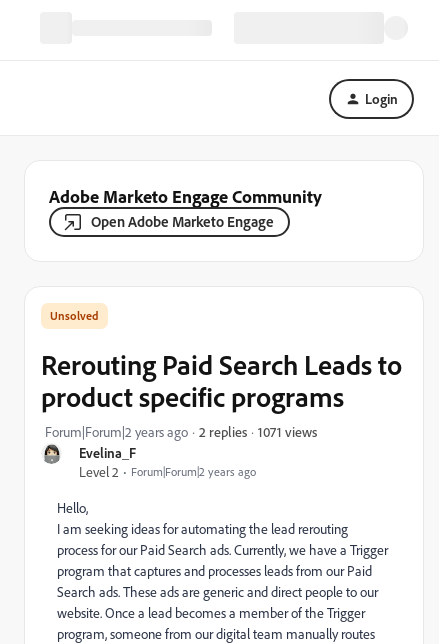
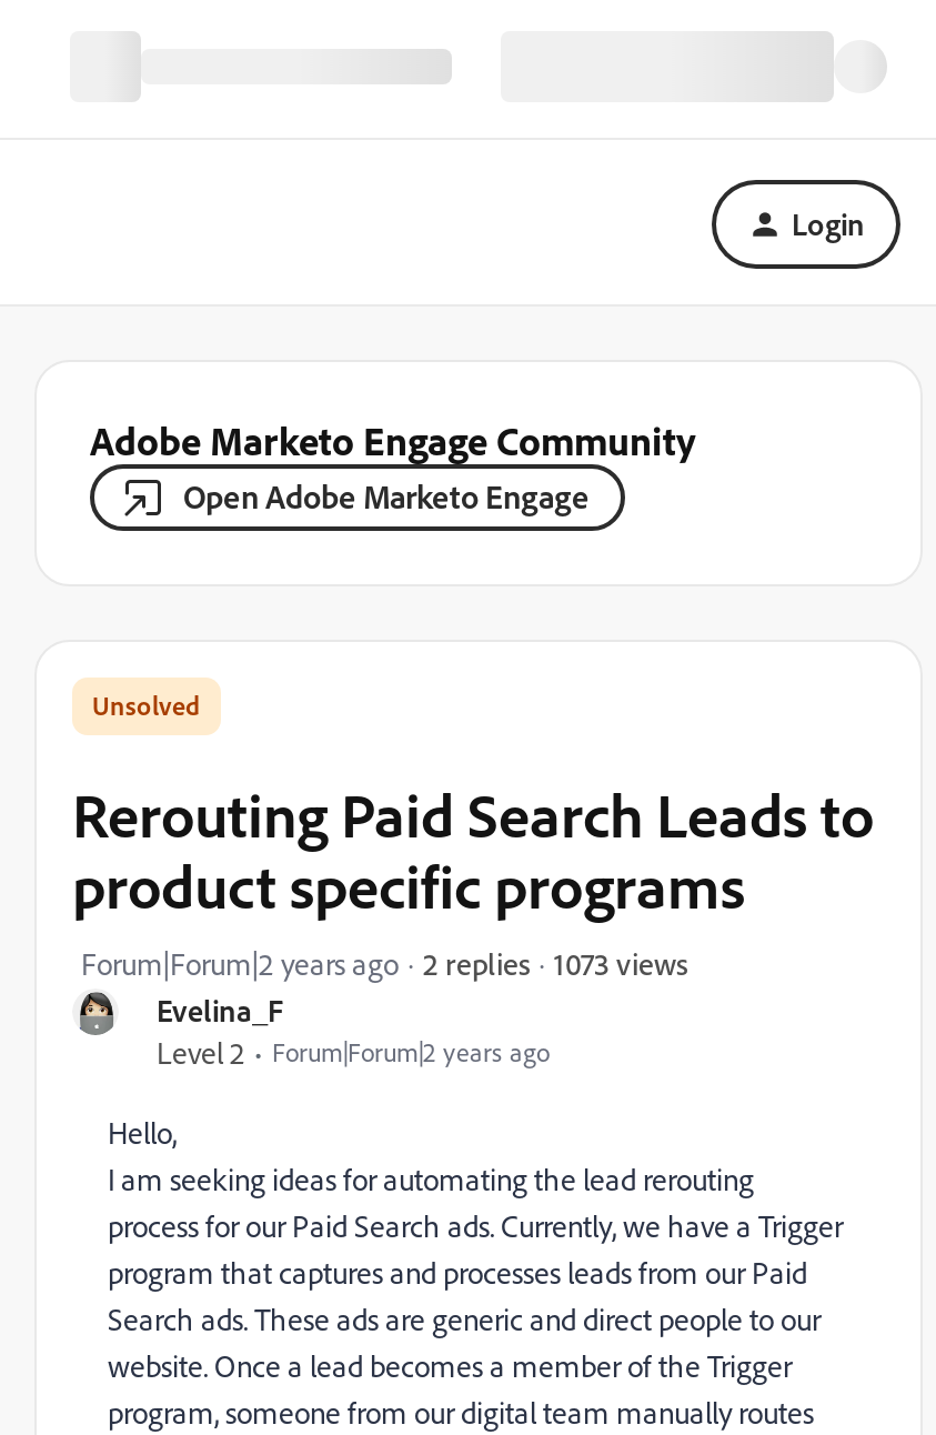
[258,422,317,439] 1071 views -> [554,943,687,981] 1073 views

